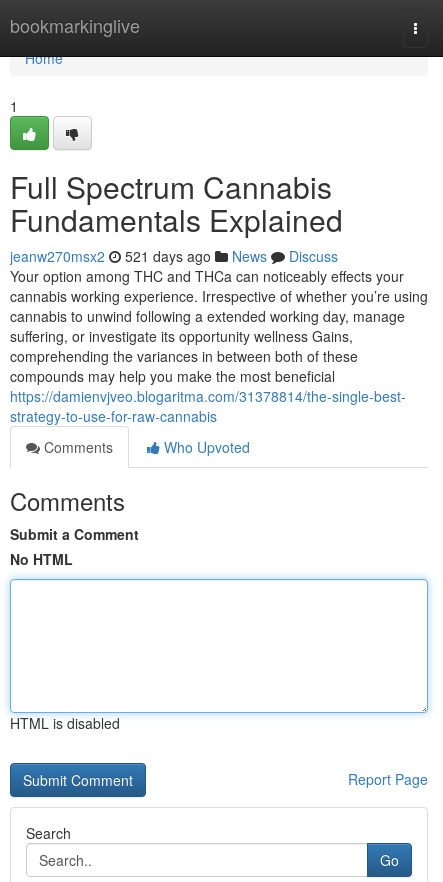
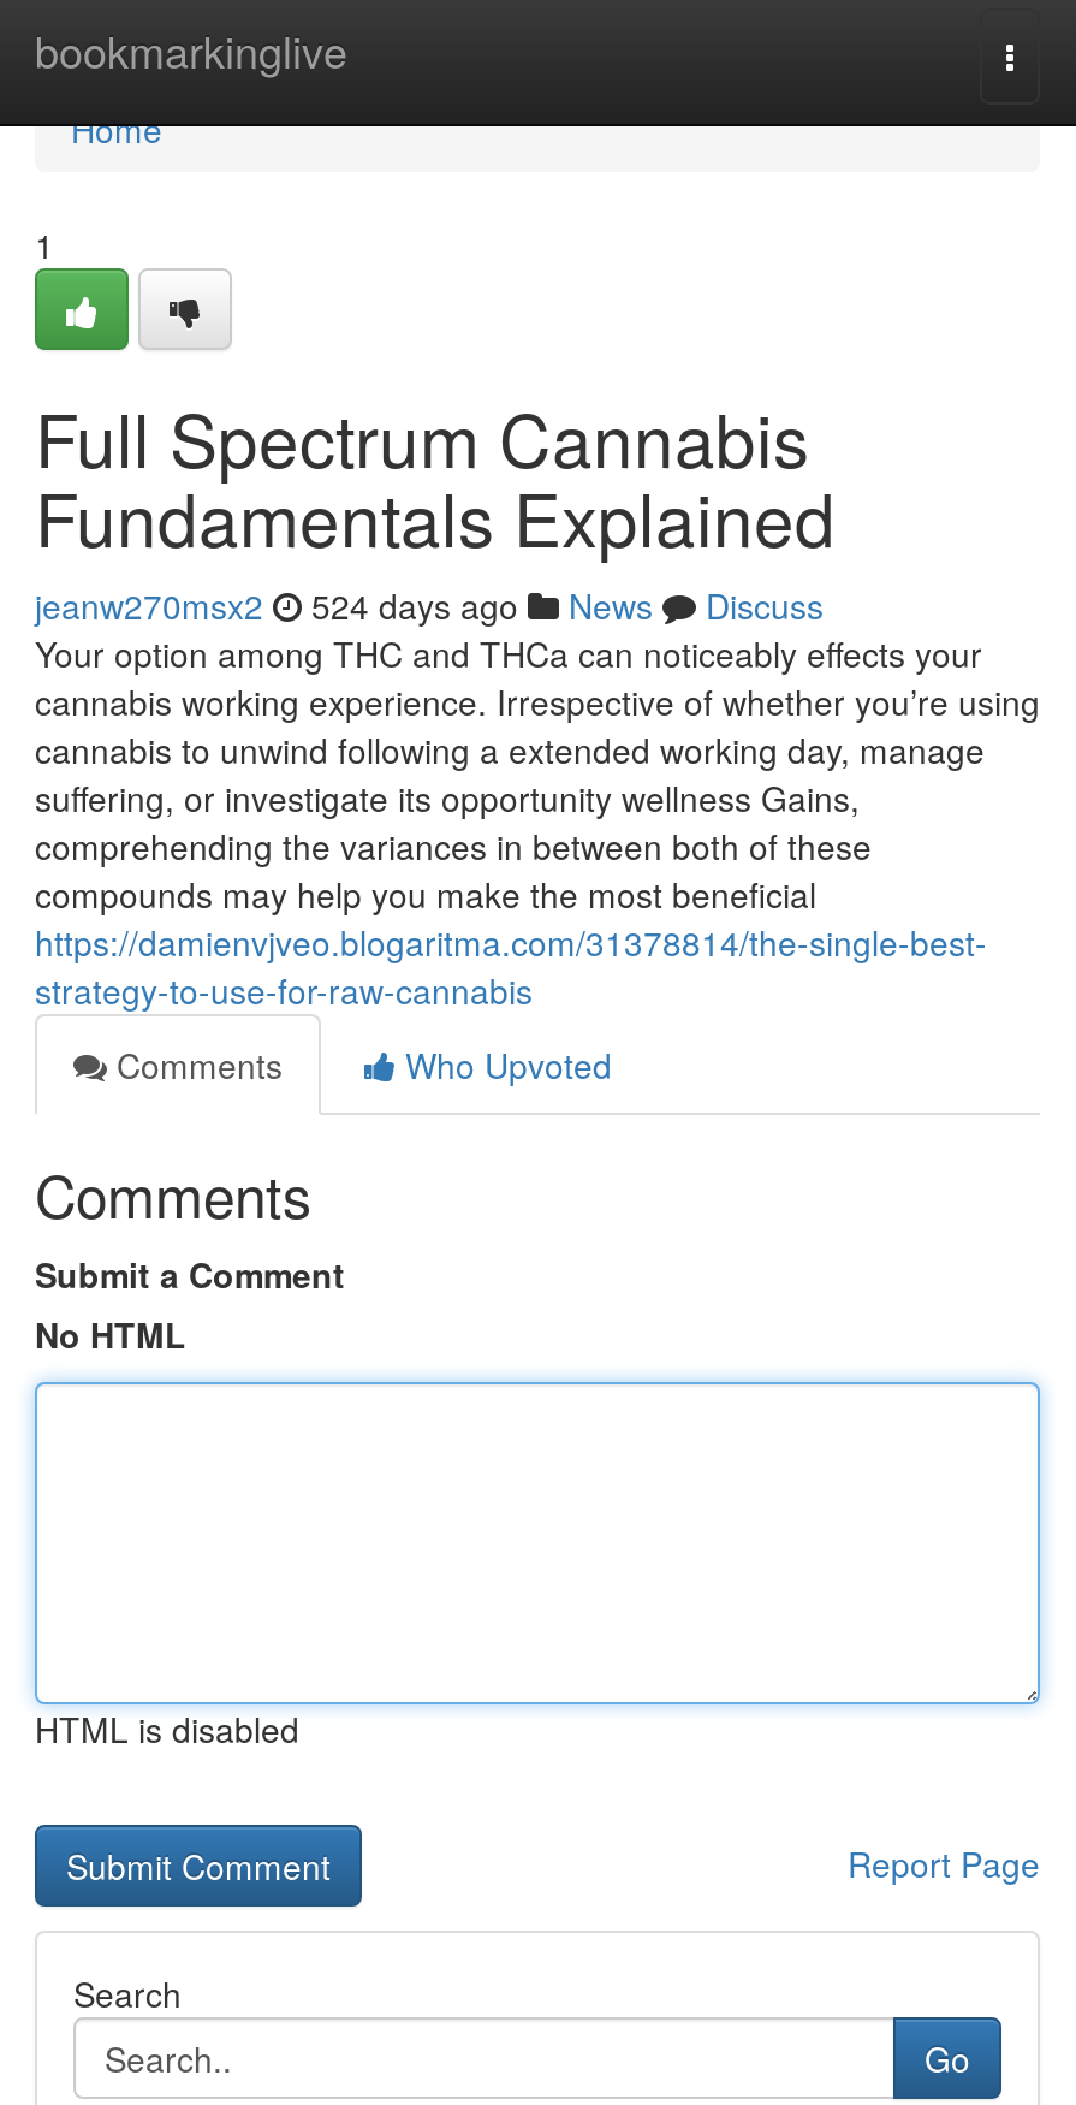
[10,246,338,266] jeanw270msx2 521 days ago News Discuss -> [35,581,824,629] jeanw270msx2 524 days ago News Discuss

